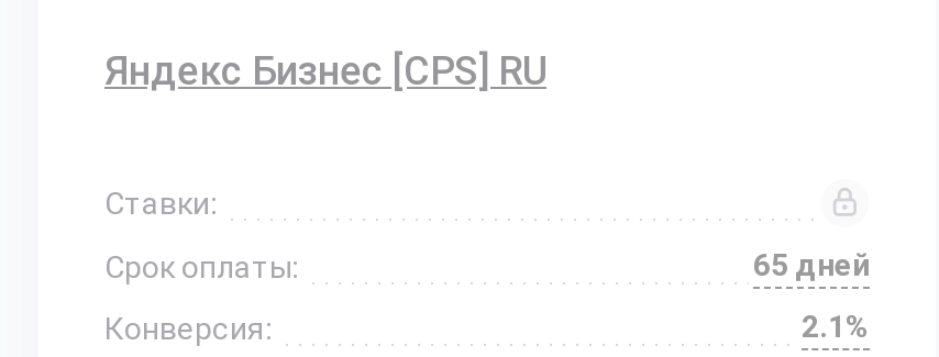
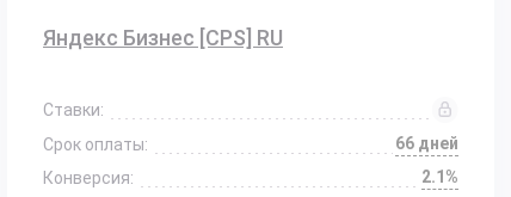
[753,247,870,282] 65 дней -> [395,134,458,153] 66 дней

